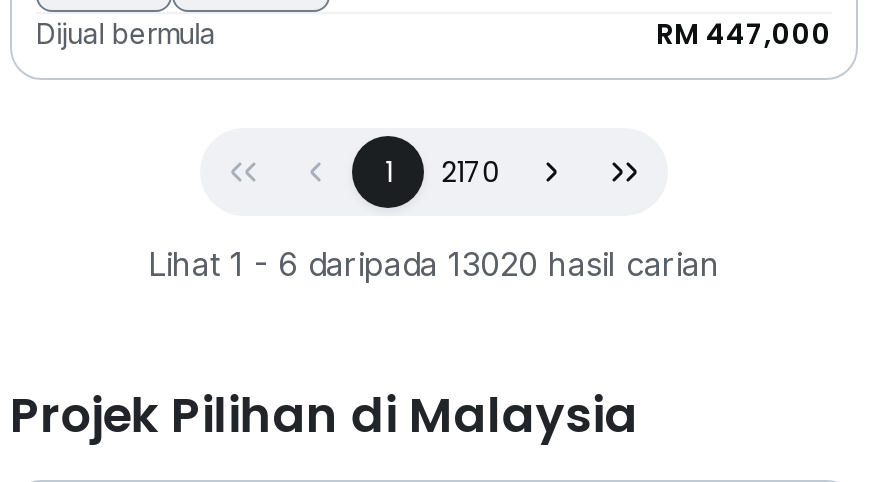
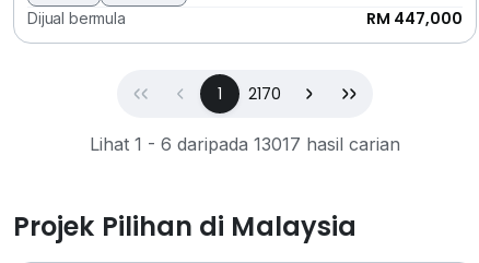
[148,243,720,283] Lihat 1 - 6 daripada 13020 hasil carian -> [90,133,400,155] Lihat 1 - 6 daripada 13017 hasil carian

